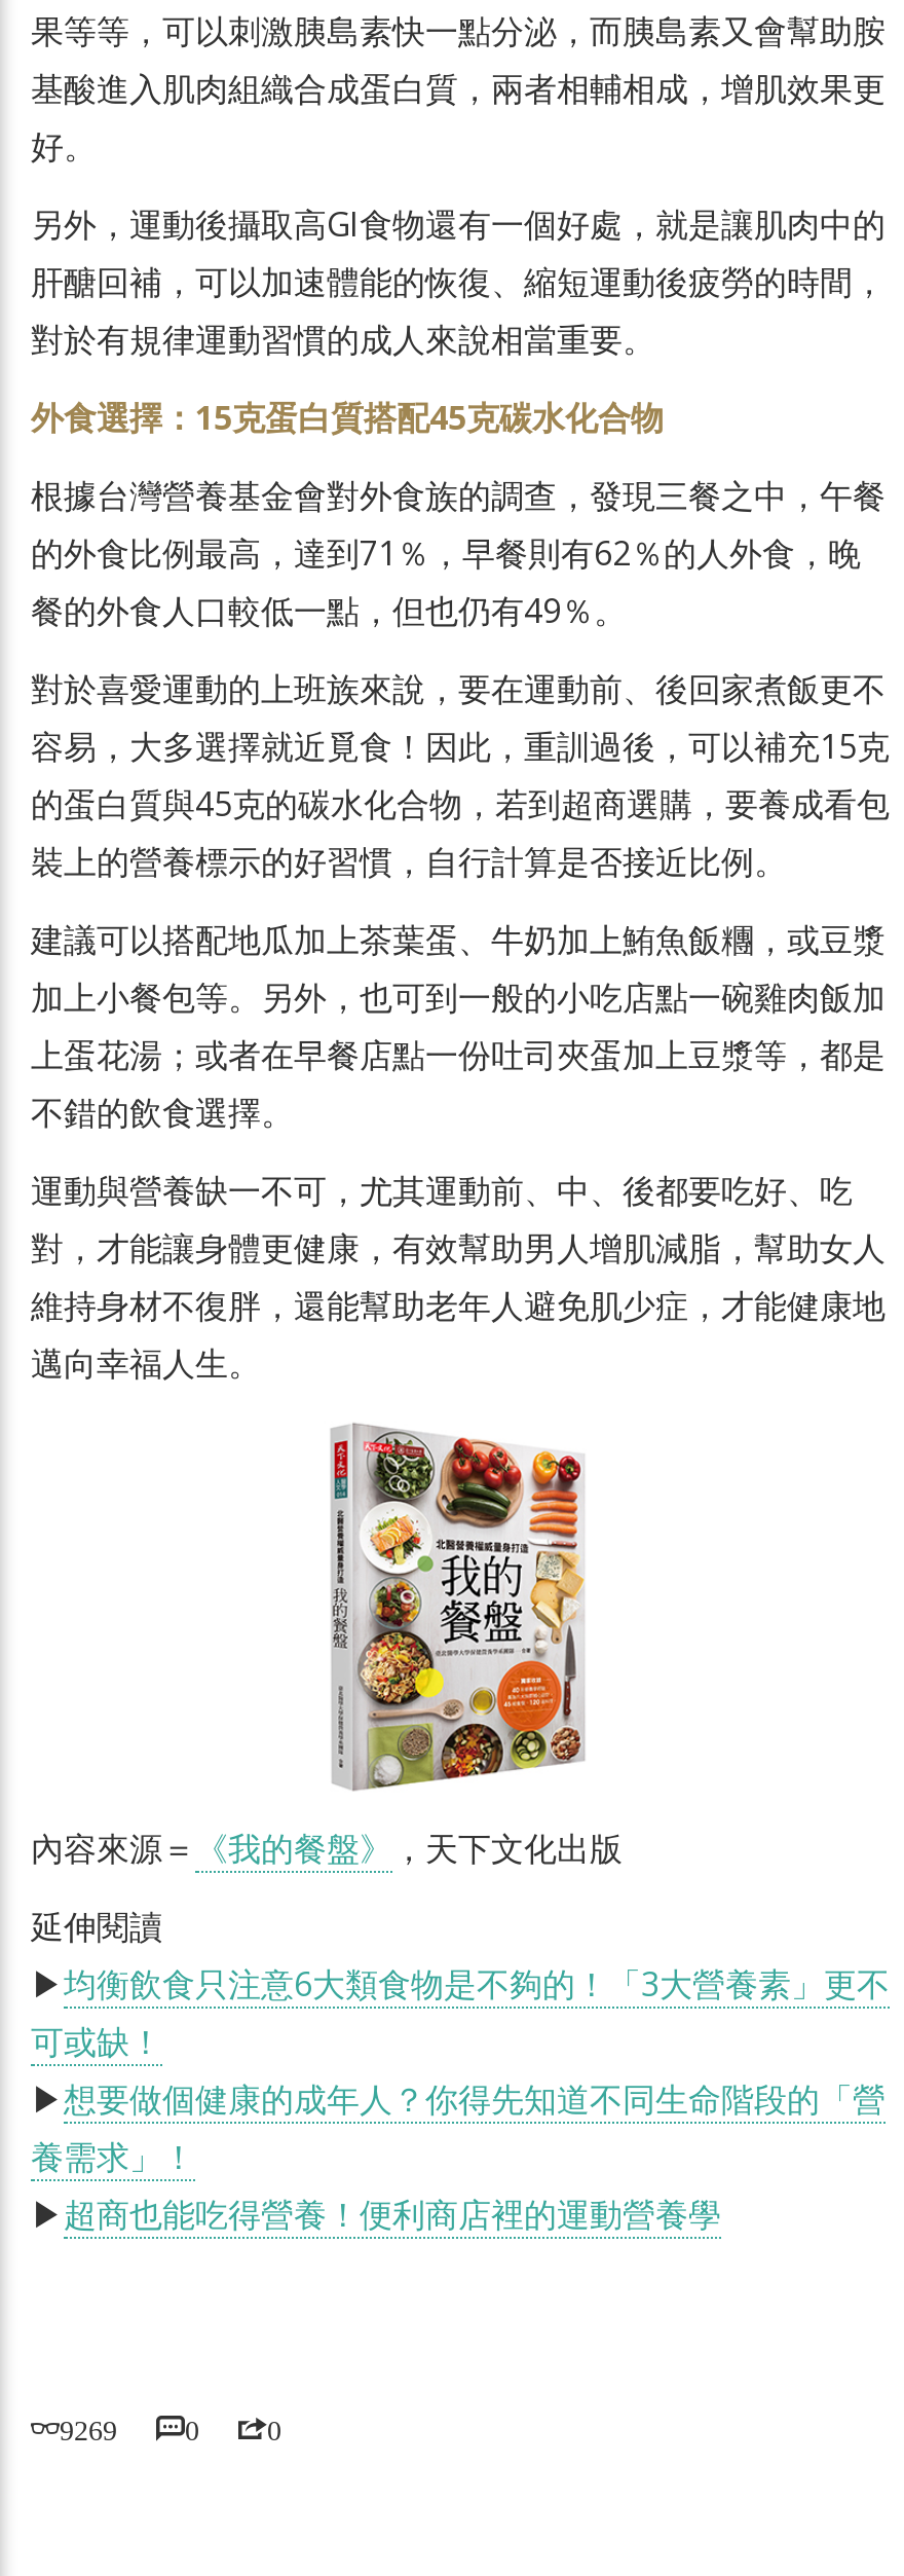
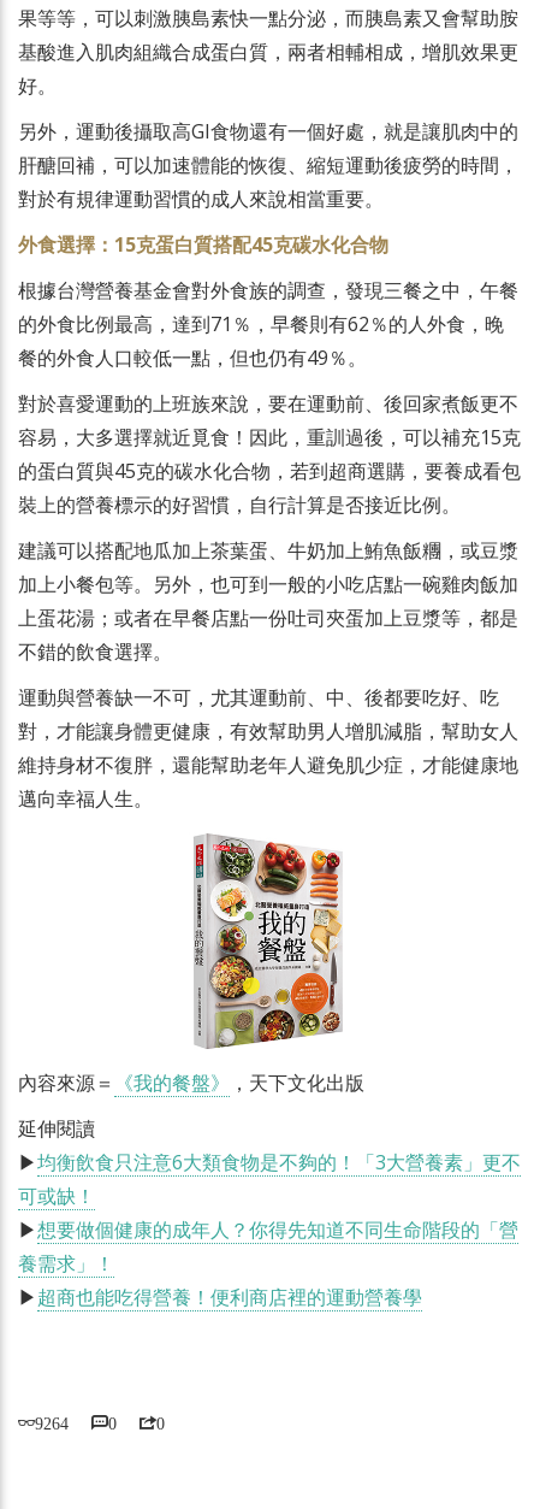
[60,2413,117,2442] 9269 -> [35,1414,69,1431] 9264

